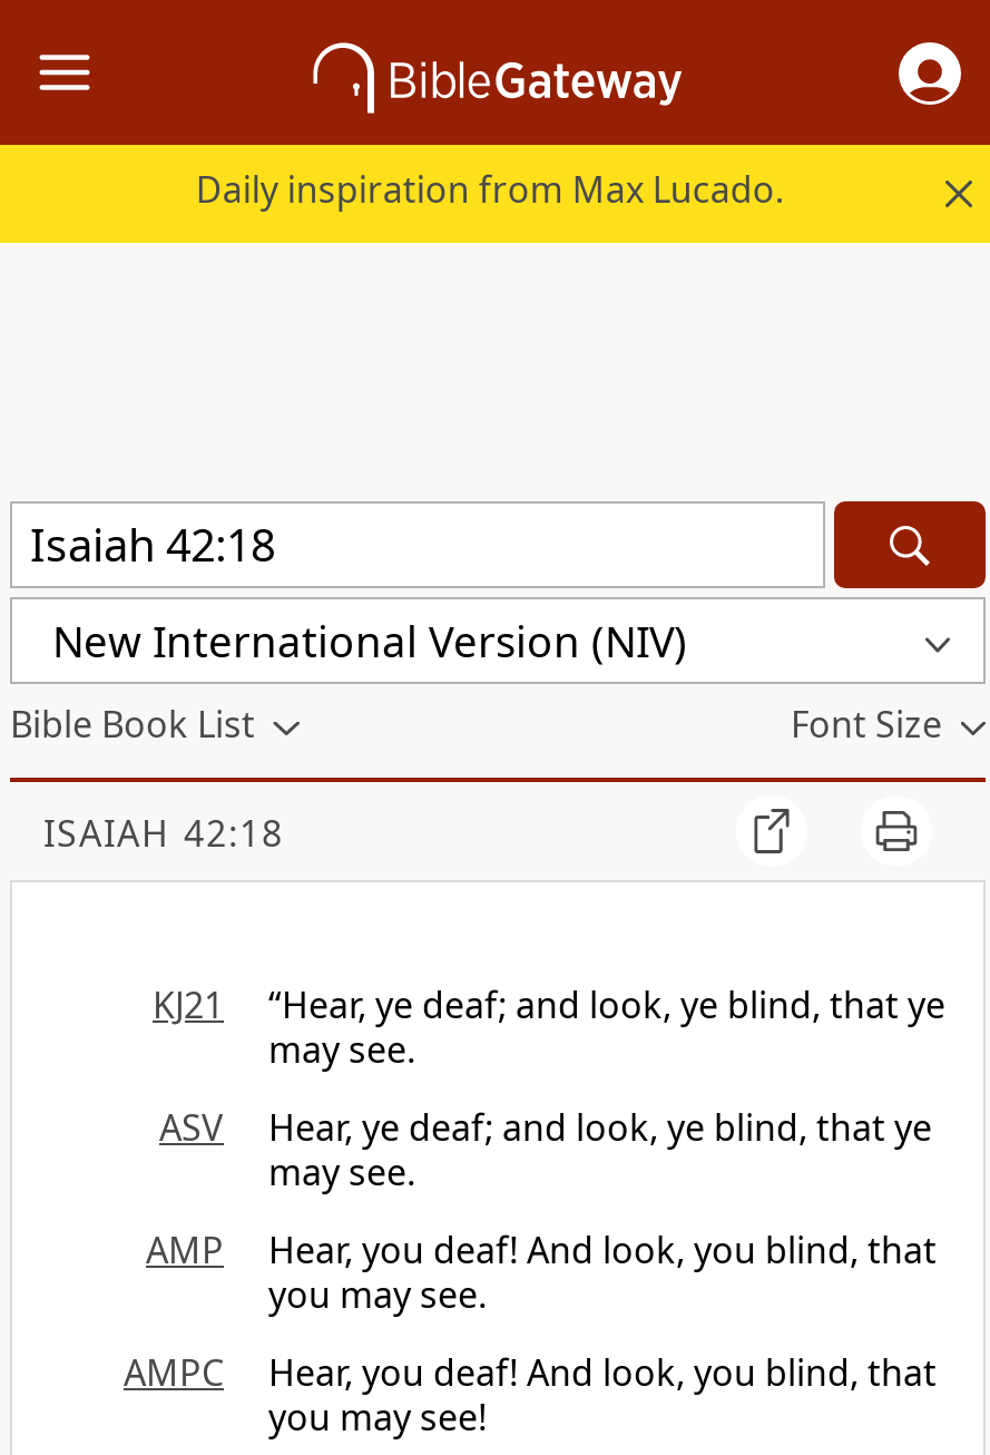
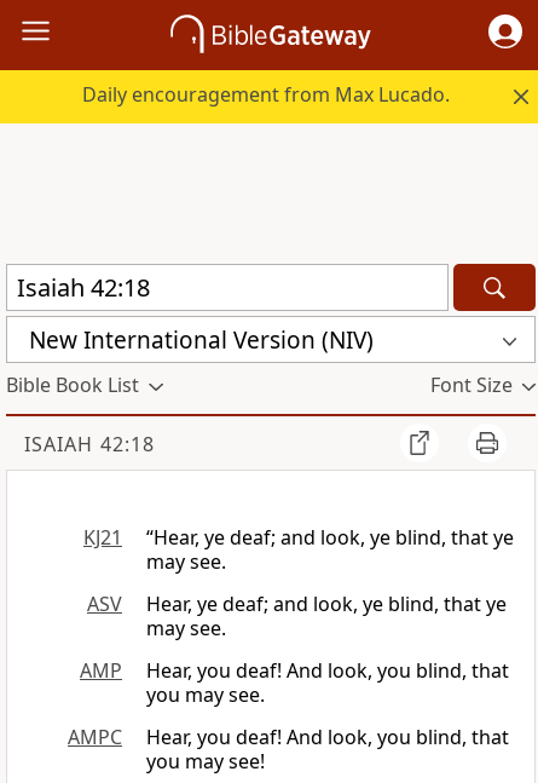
[196,165,784,214] Daily inspiration from Max Lucado. -> [83,81,450,108] Daily encouragement from Max Lucado.

